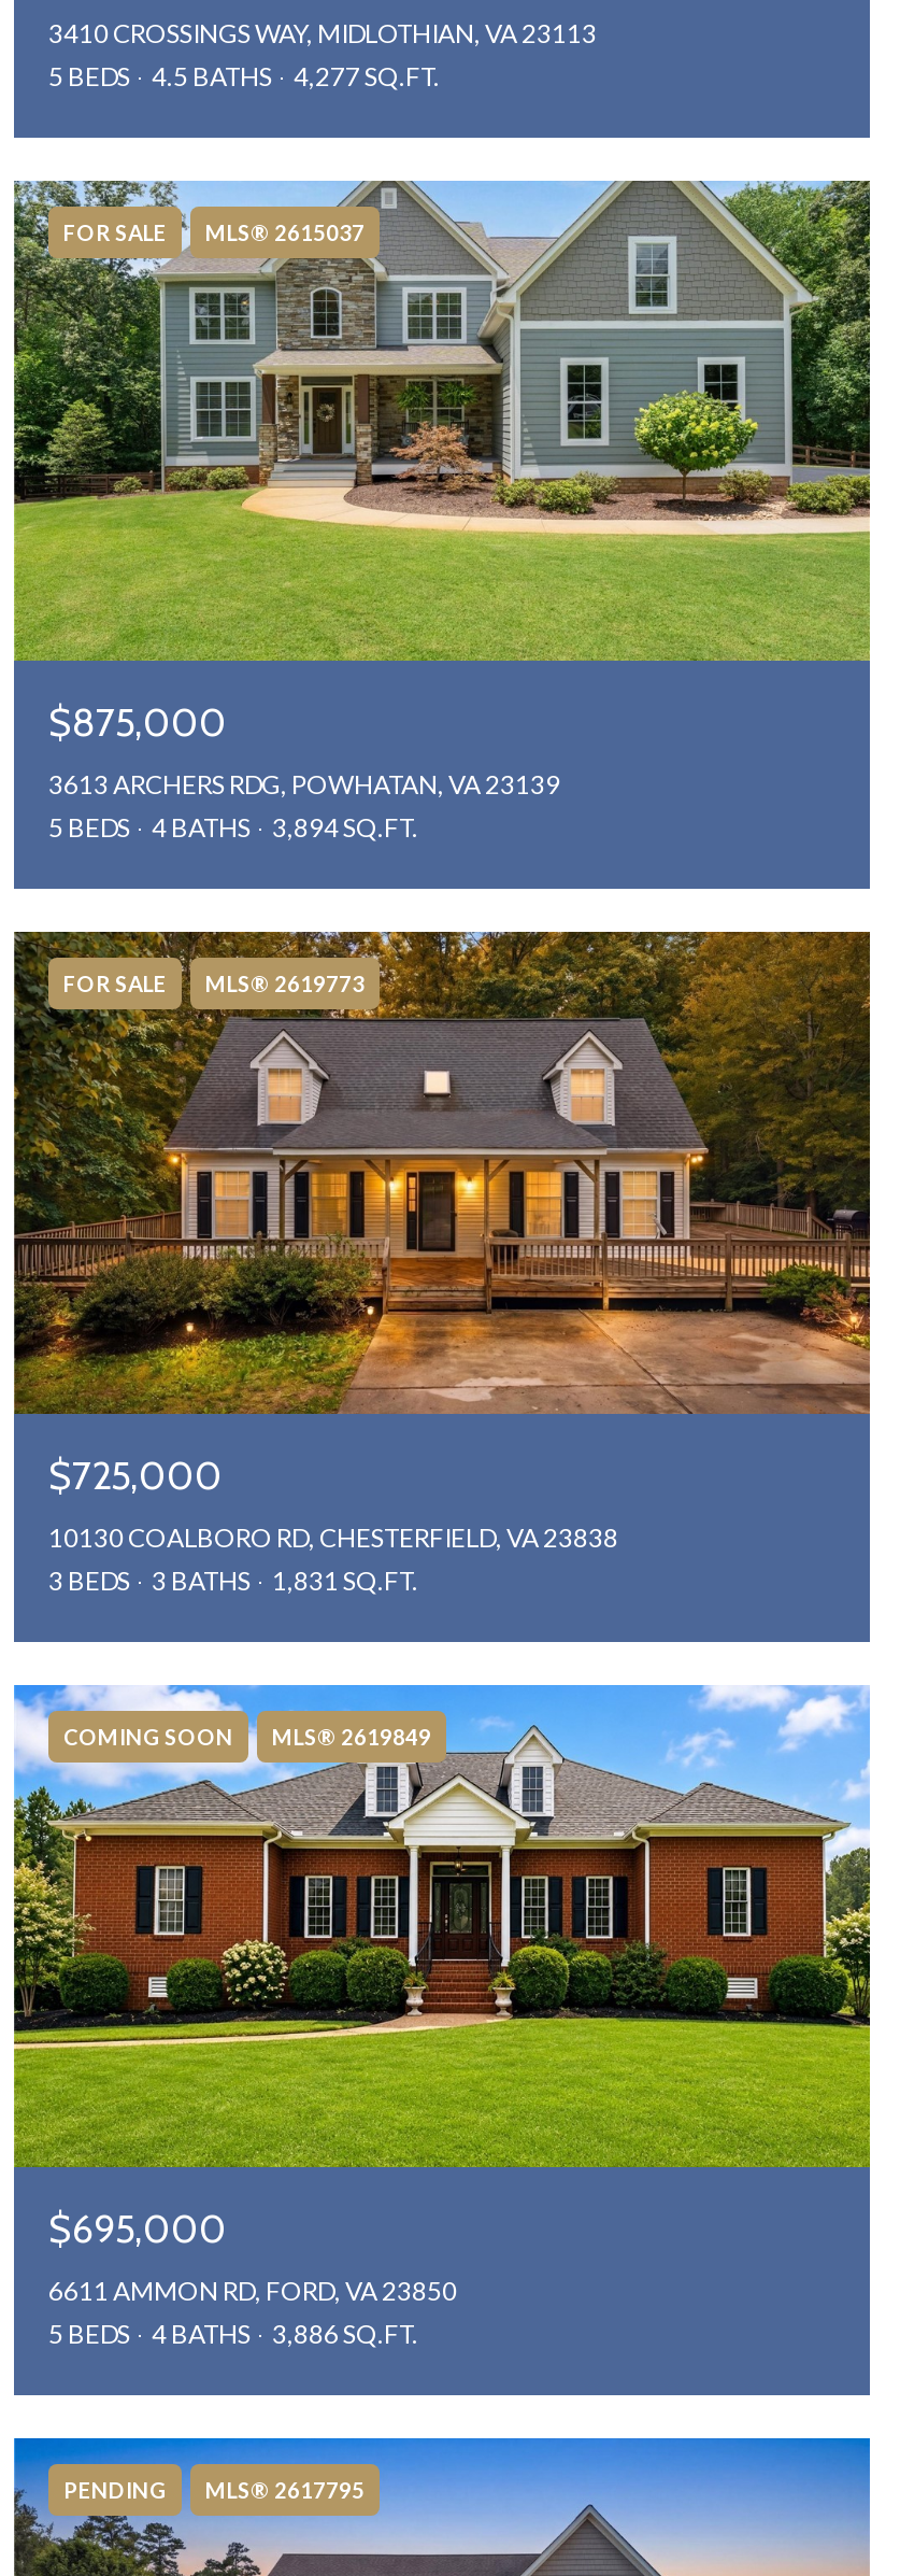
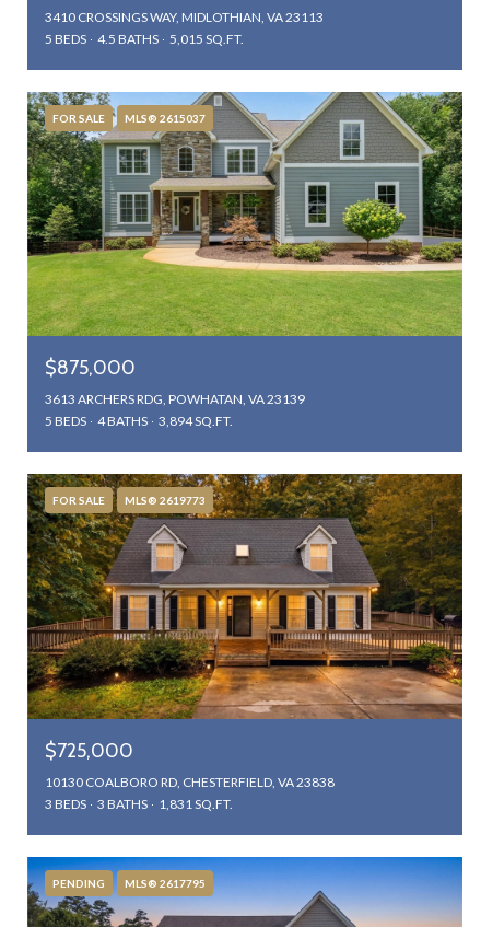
[48,59,440,91] 5 BEDS 4.5 BATHS 4,277 SQ.FT. -> [45,30,244,47] 5 BEDS 4.5 BATHS 5,015 SQ.FT.
[12,1683,872,2167] [image] | COMING SOON | MLS® 2619849 -> none
[48,2206,457,2350] $695,000 | 6611 AMMON RD, FORD, VA 23850 | 5 BEDS | 4 BATHS | 3,886 SQ.FT. -> none

